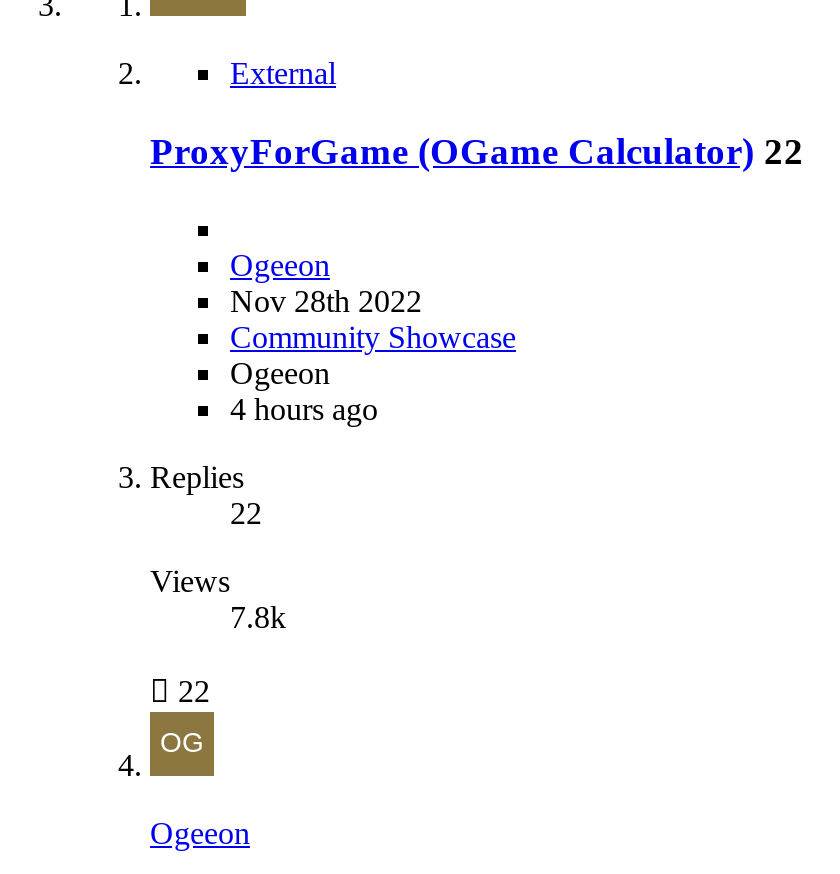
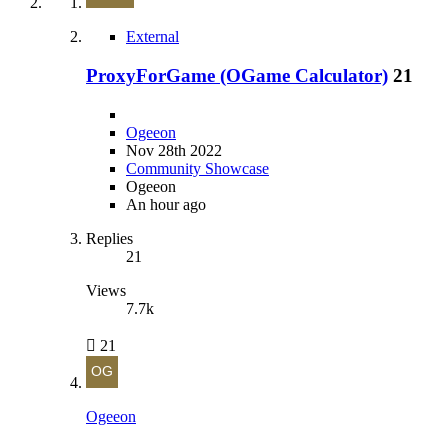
[150,130,804,172] ProxyForGame (OGame Calculator) 22 -> [86,65,413,86] ProxyForGame (OGame Calculator) 21
[230,391,378,425] 4 hours ago -> [126,195,206,212] An hour ago
[230,495,262,529] 22 -> [126,247,142,264] 21
[230,599,286,633] 7.8k -> [126,299,154,316] 7.7k
[170,673,210,707] 22 -> [96,336,116,353] 21

